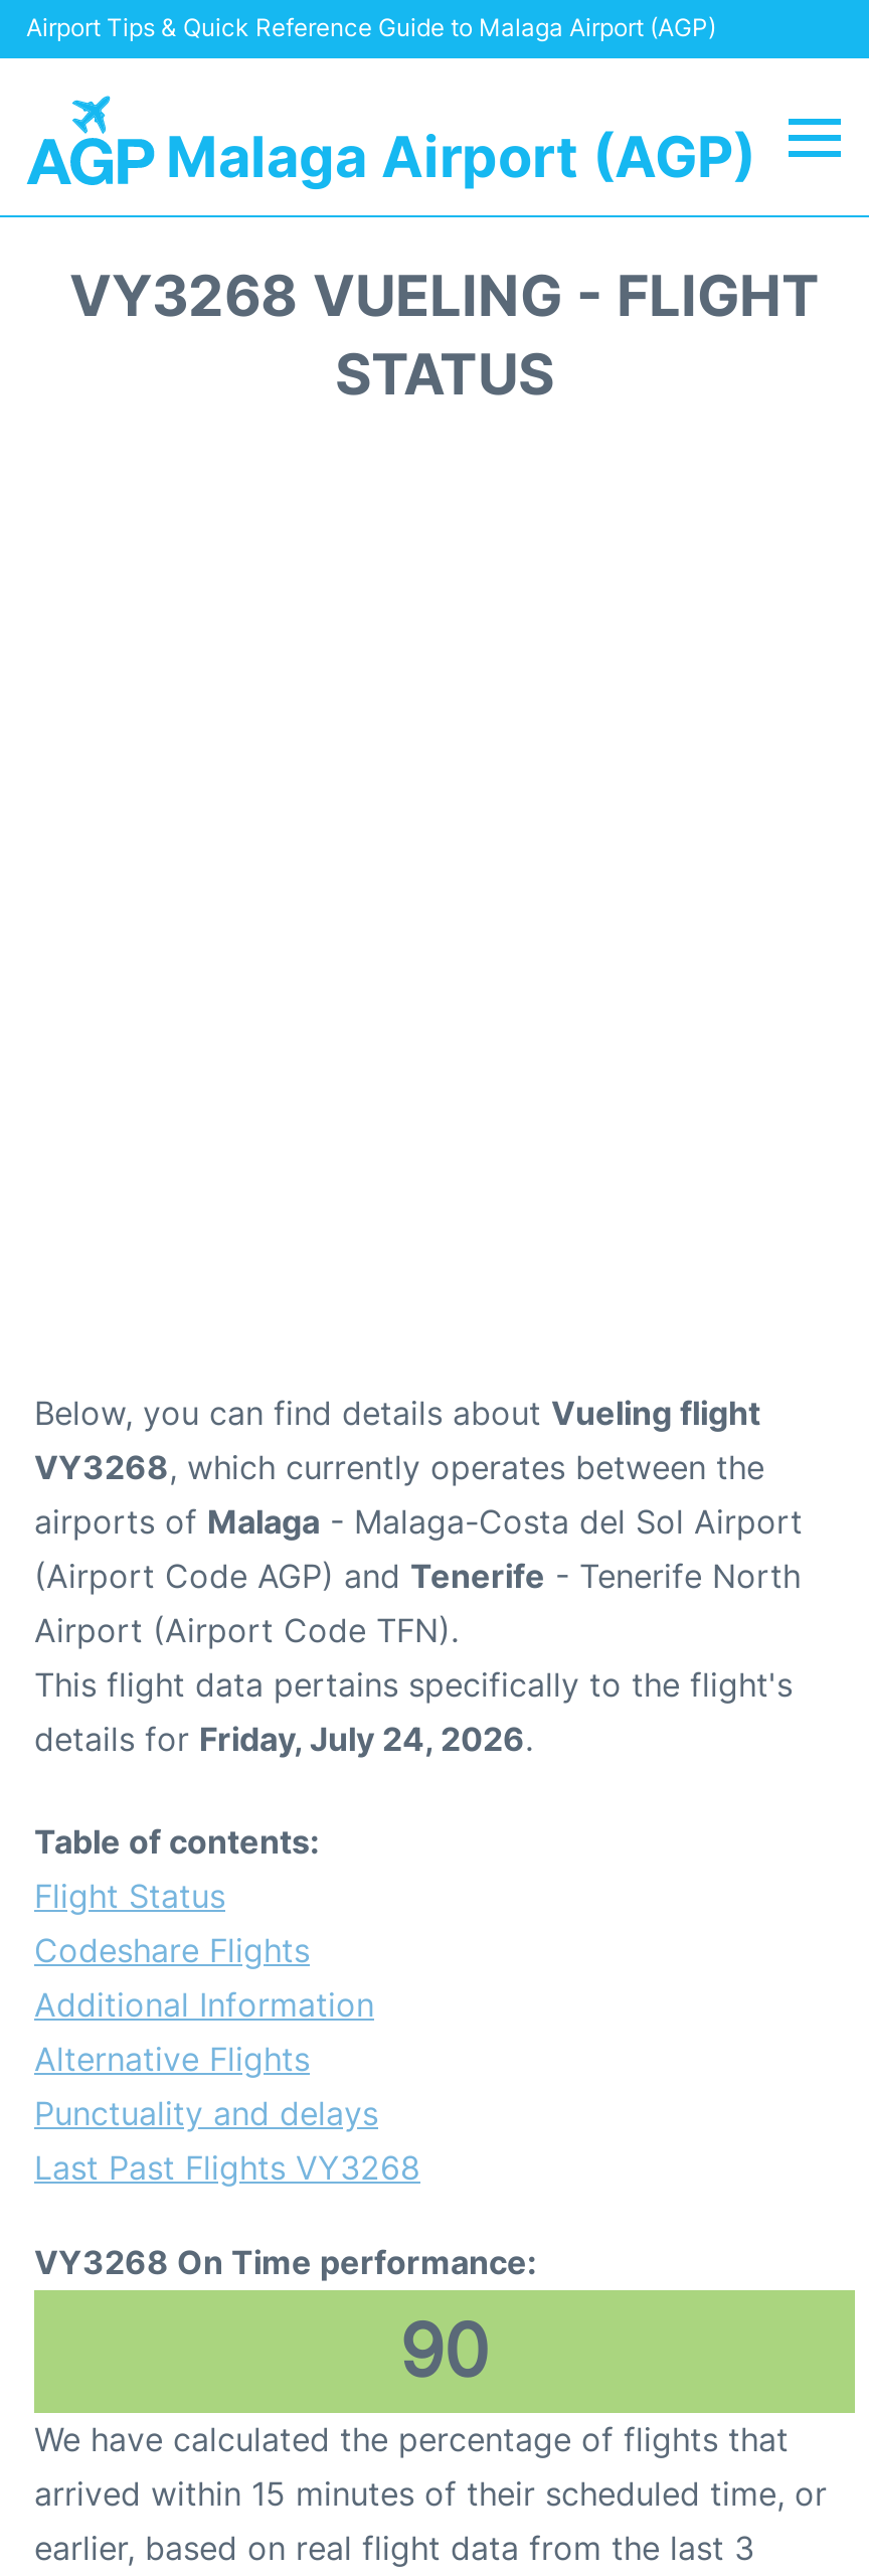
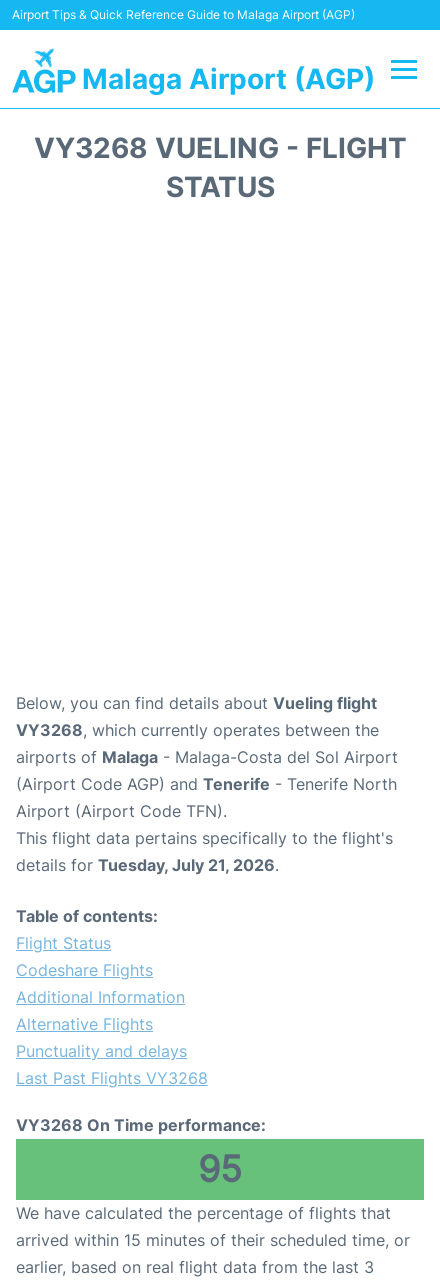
[34,1719,533,1759] details for Friday, July 24, 2026. -> [16,855,279,875] details for Tuesday, July 21, 2026.
[399,2306,490,2395] 90 -> [198,1147,242,1191] 95

